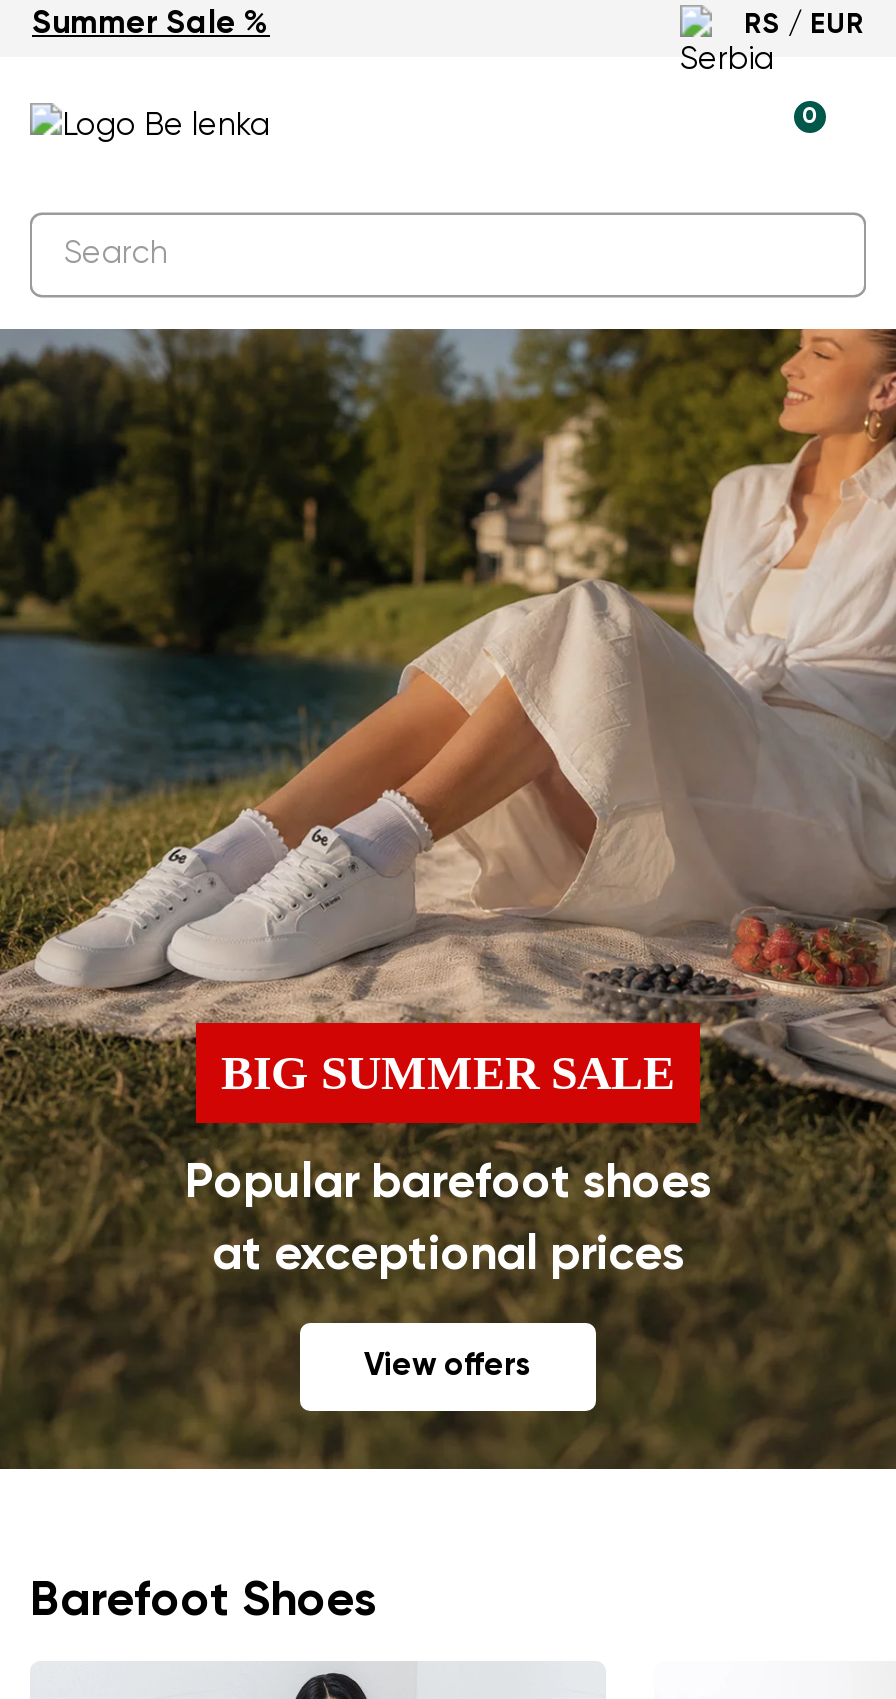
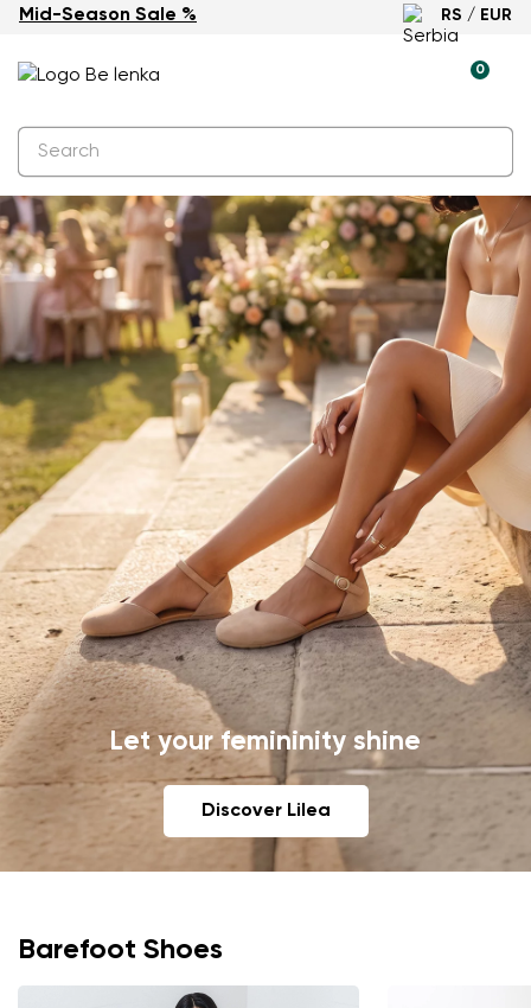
[32,9,270,41] Summer Sale % -> [19,6,197,25] Mid-Season Sale %
[6,327,890,1471] [image] | BIG SUMMER SALE | Popular barefoot shoes | at exceptional prices | View offers -> [4,194,527,873] [image] | Let your femininity shine | Discover Lilea

